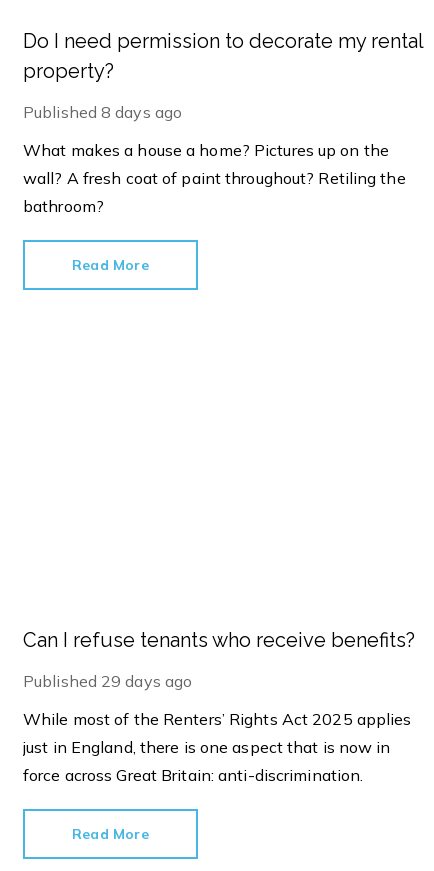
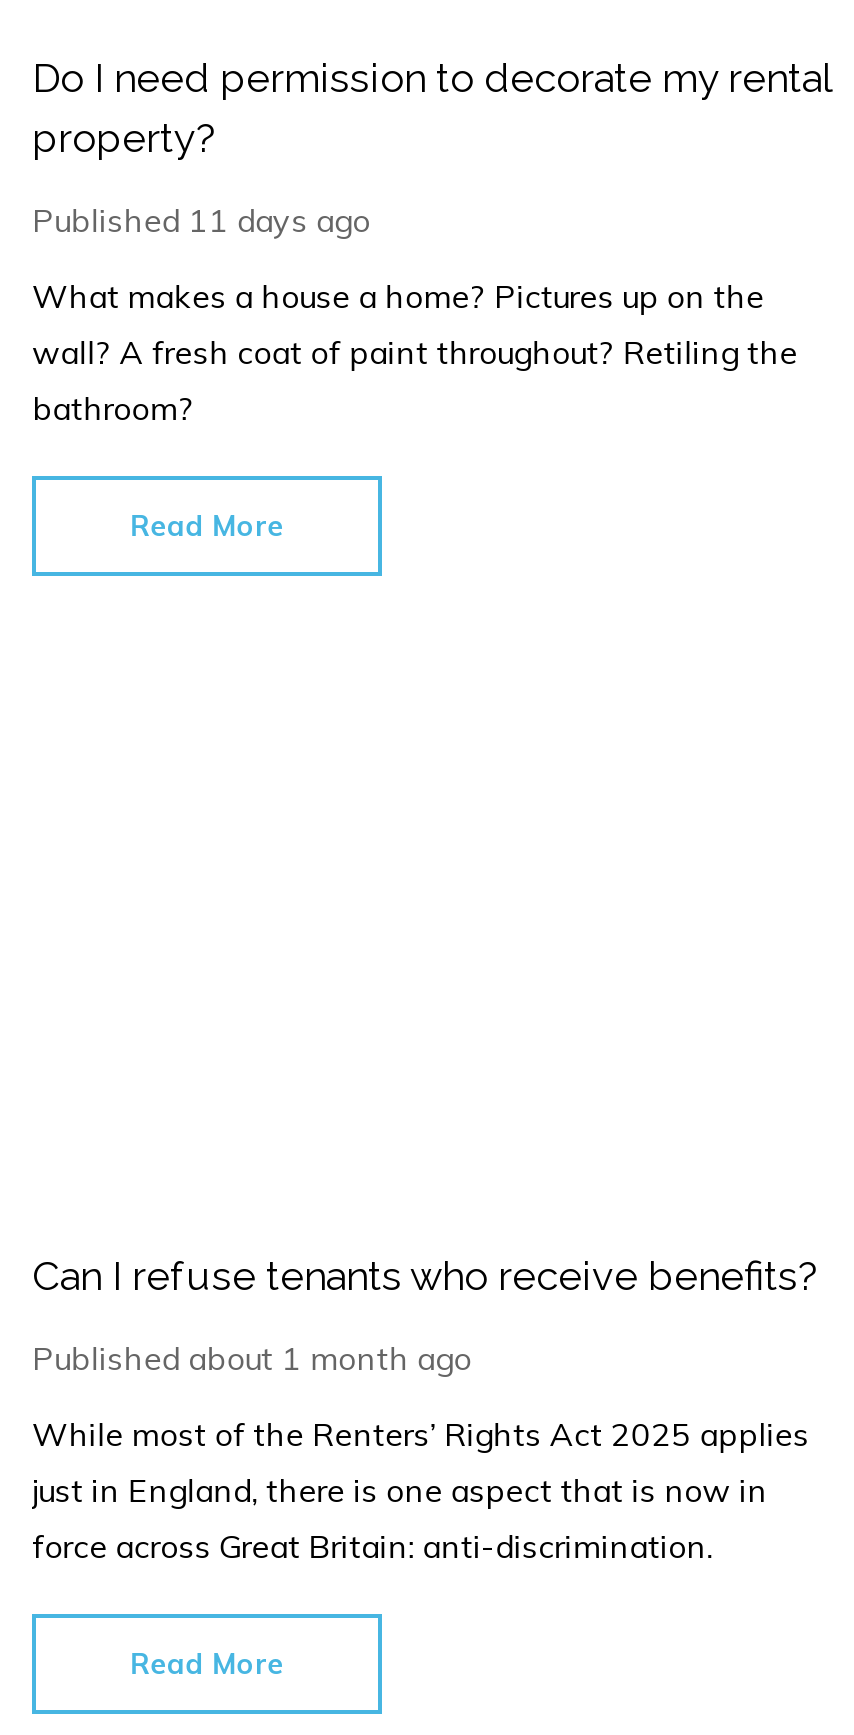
[23,102,182,122] Published 8 days ago -> [32,200,370,240] Published 11 days ago
[23,671,192,691] Published 29 days ago -> [32,1338,471,1378] Published about 1 month ago

